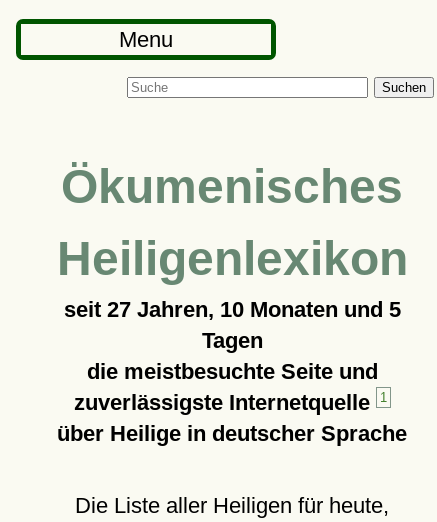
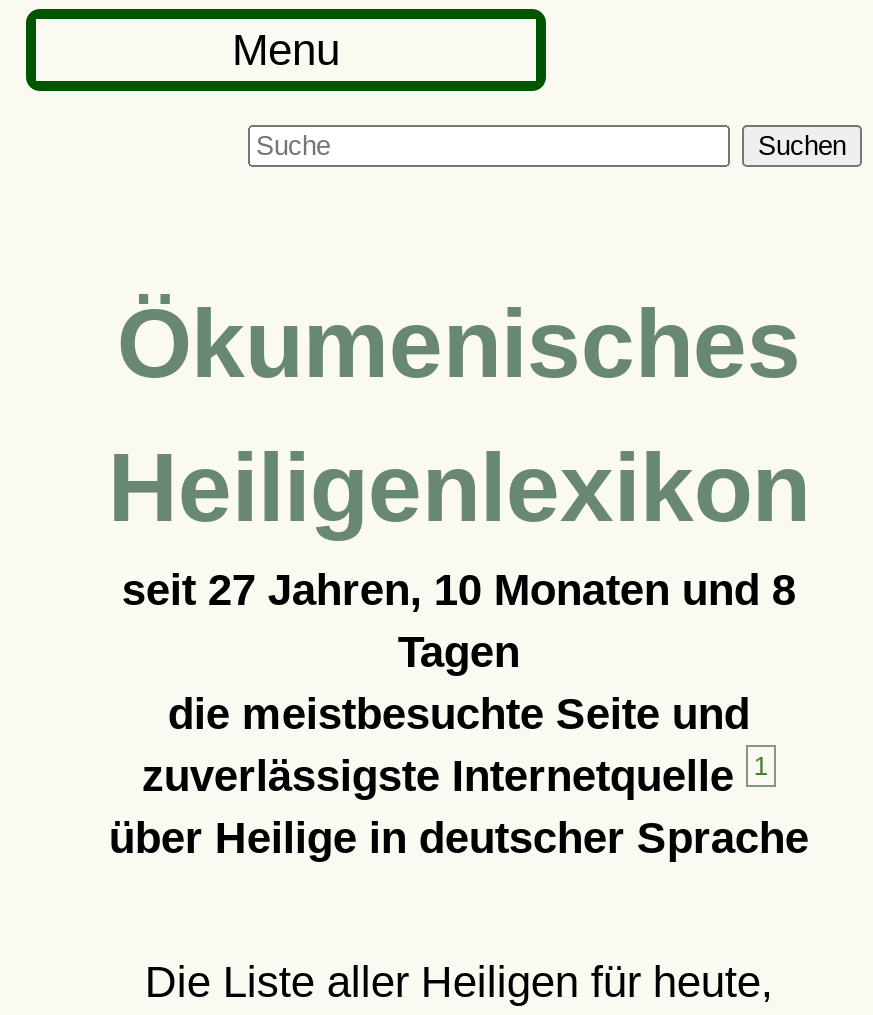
[64,297,401,322] seit 27 Jahren, 10 Monaten und 5 -> [122,565,796,615] seit 27 Jahren, 10 Monaten und 8

